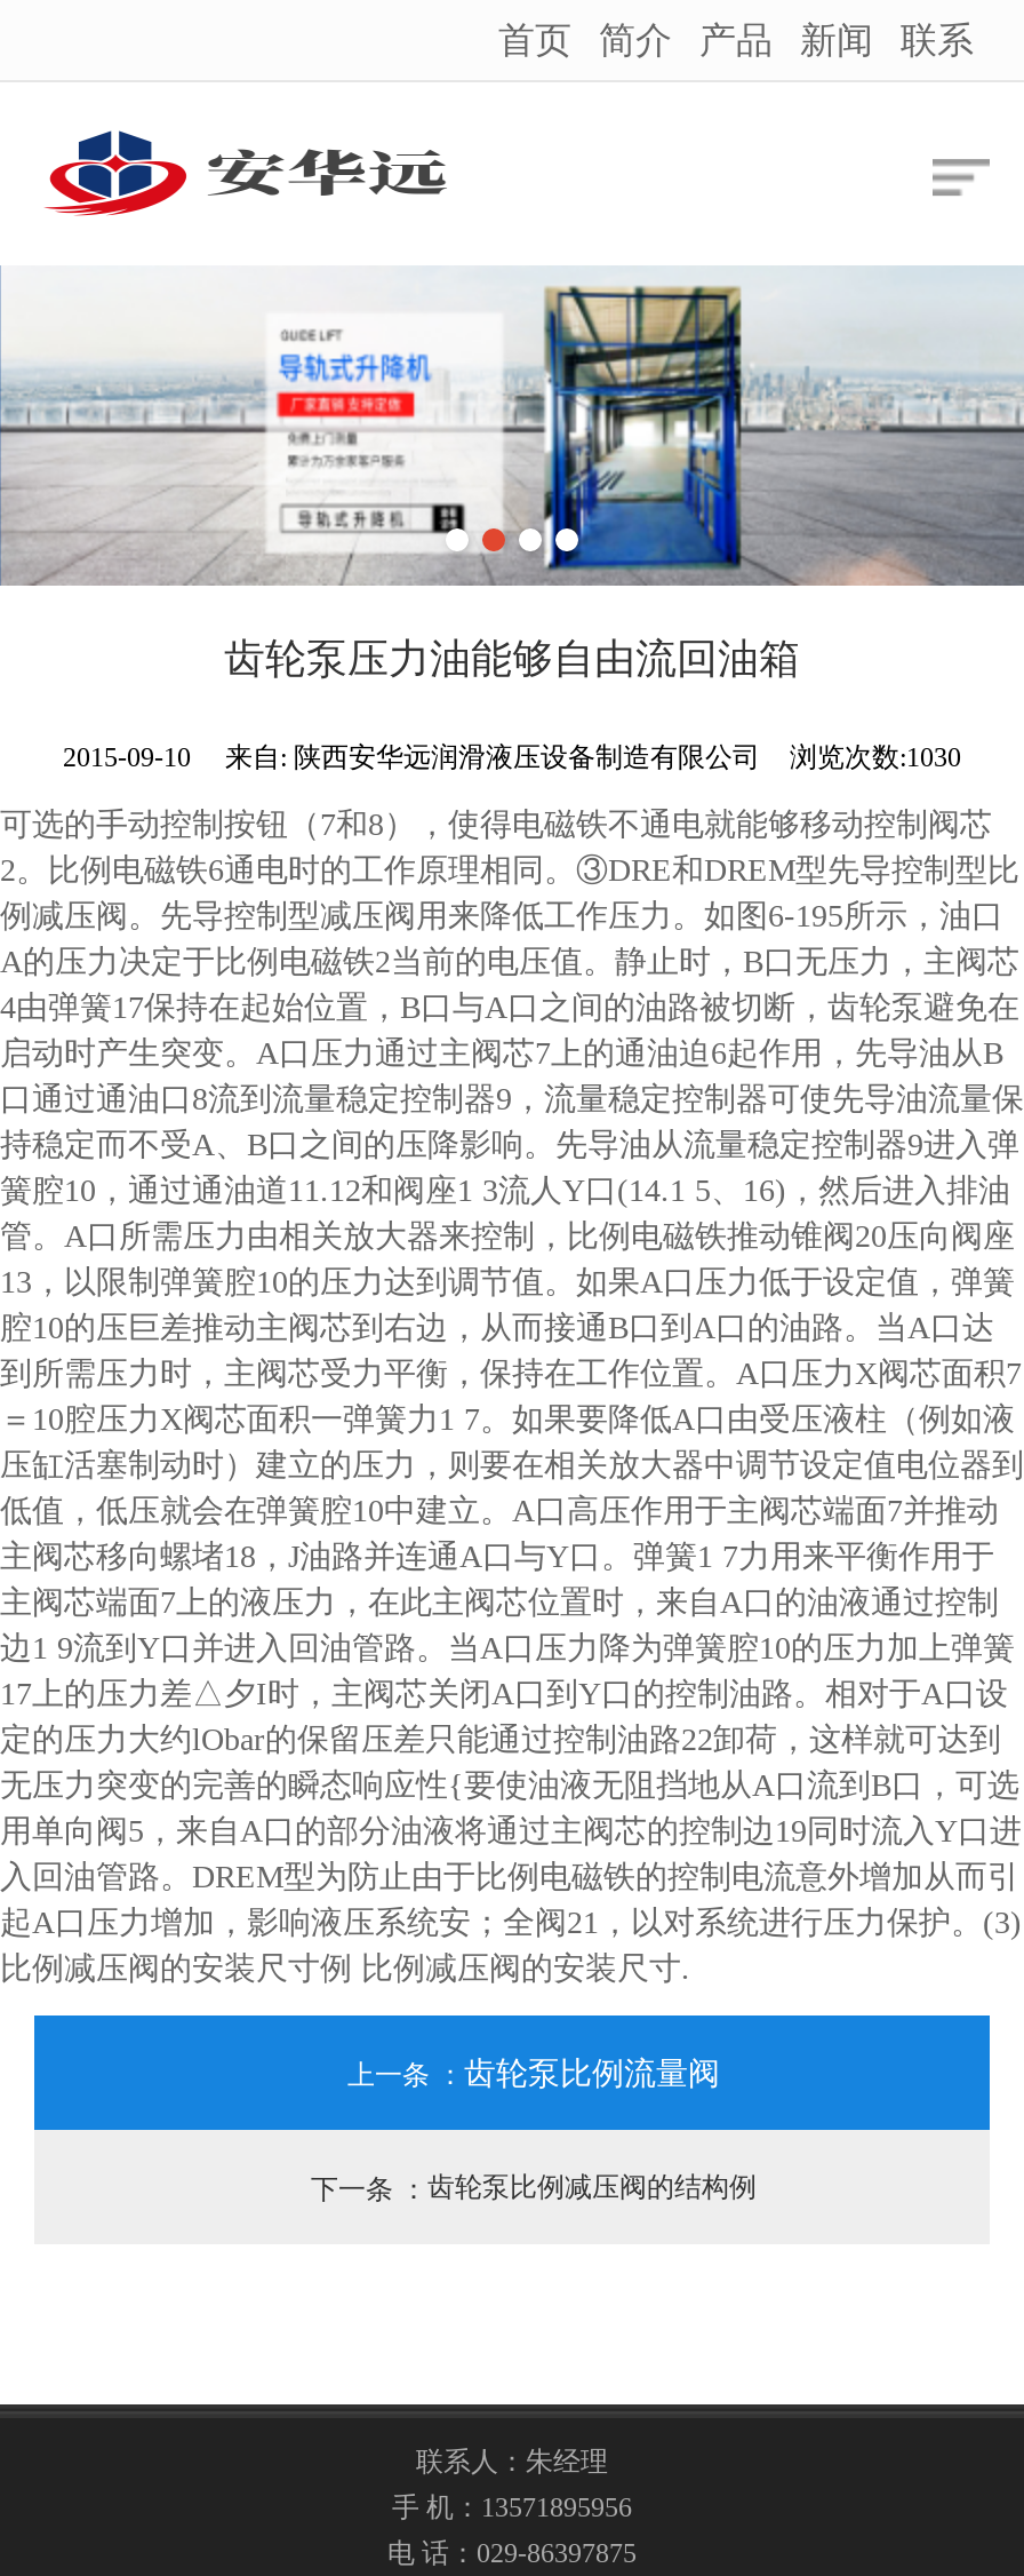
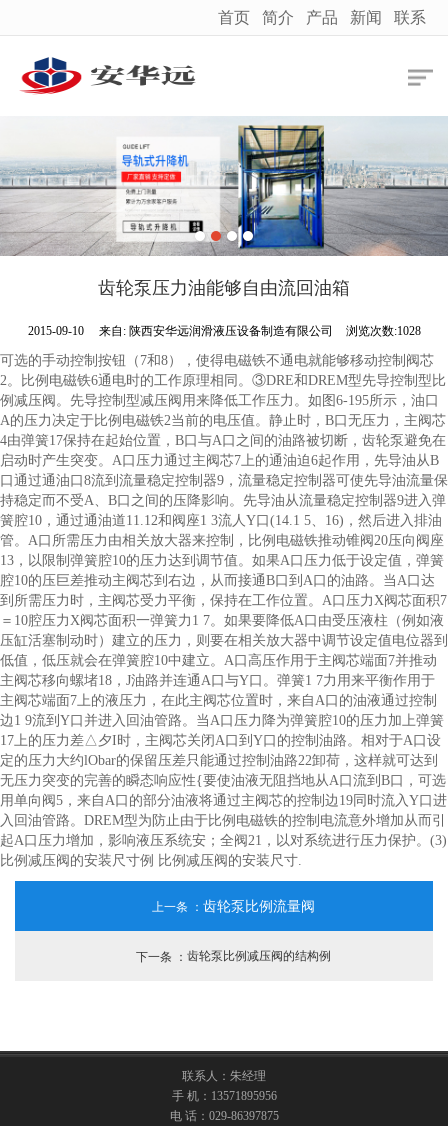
[63,741,961,773] 2015-09-10 来自: 陕西安华远润滑液压设备制造有限公司 浏览次数:1030 -> [27,324,420,338] 2015-09-10 来自: 陕西安华远润滑液压设备制造有限公司 浏览次数:1028

